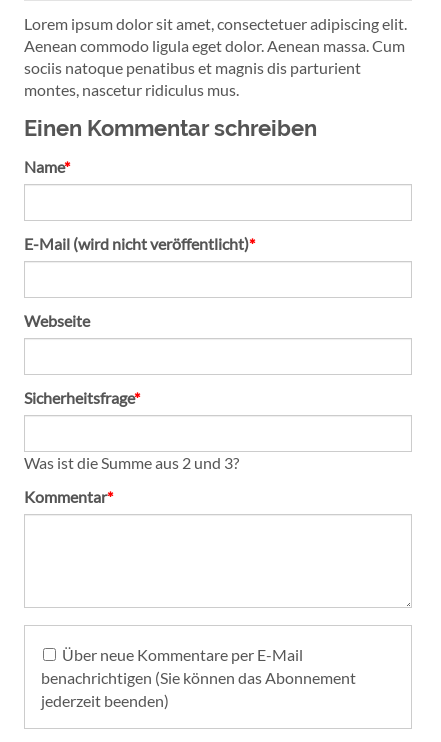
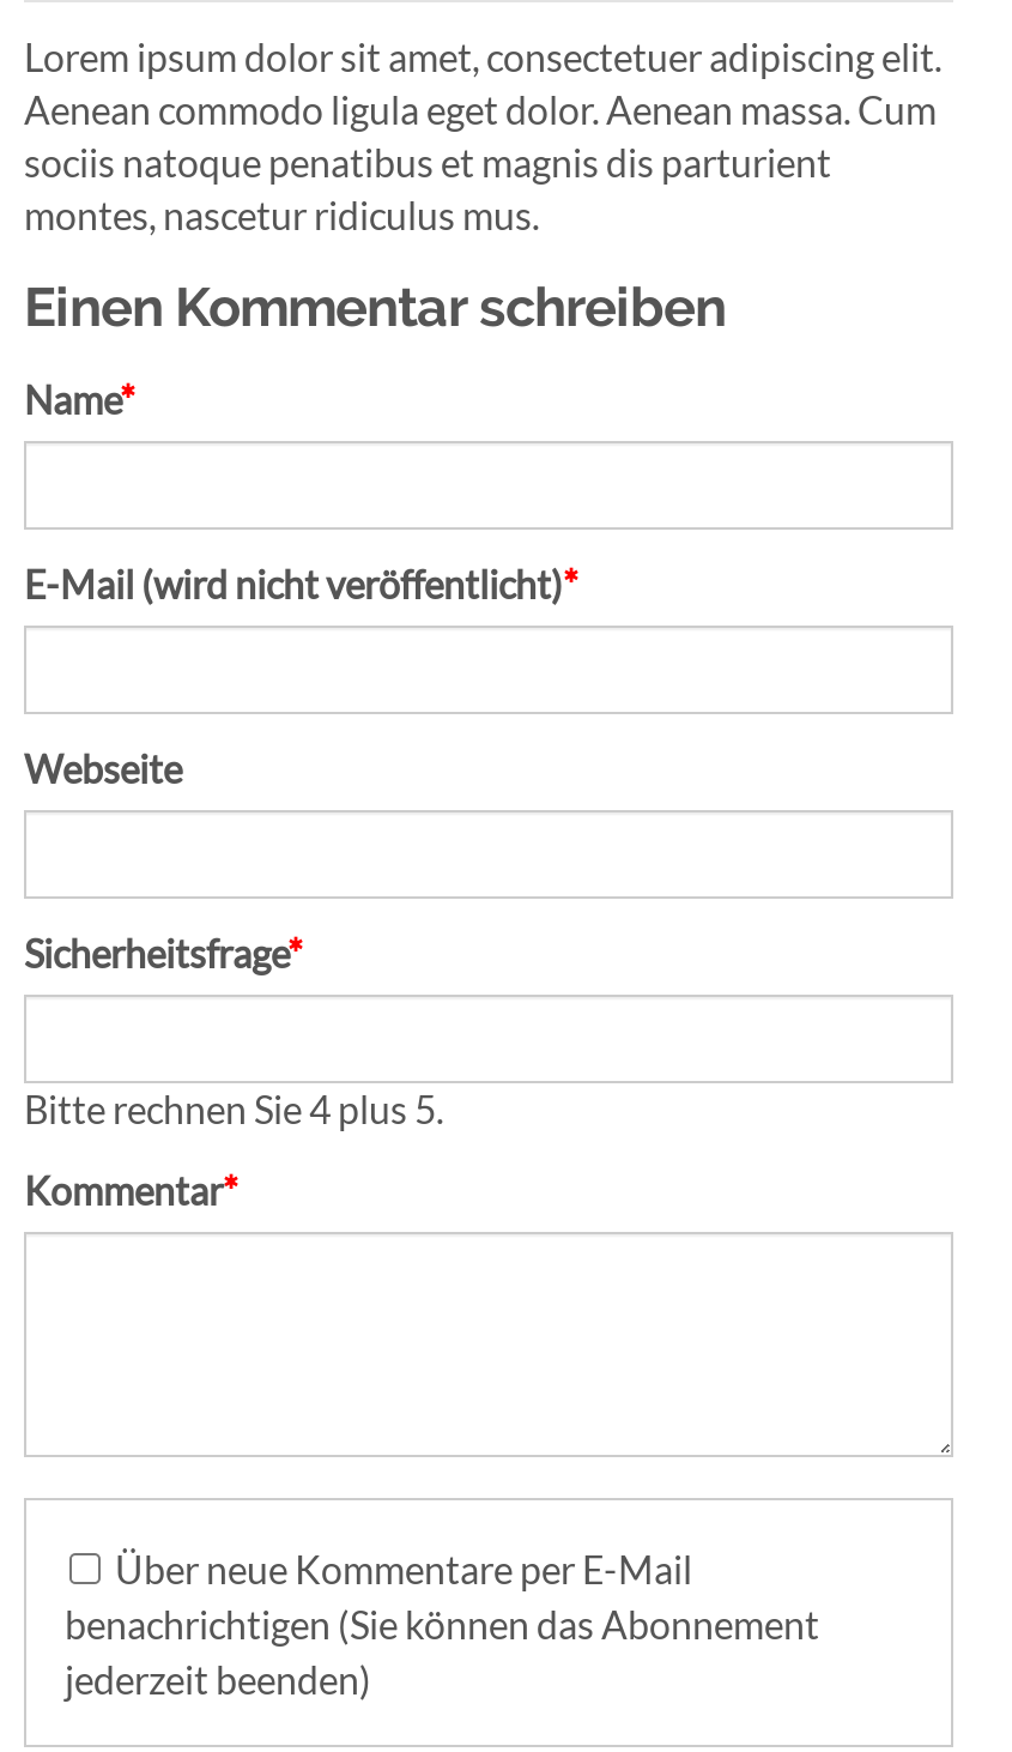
[24,453,239,472] Was ist die Summe aus 2 und 3? -> [24,1086,443,1131] Bitte rechnen Sie 4 plus 5.

